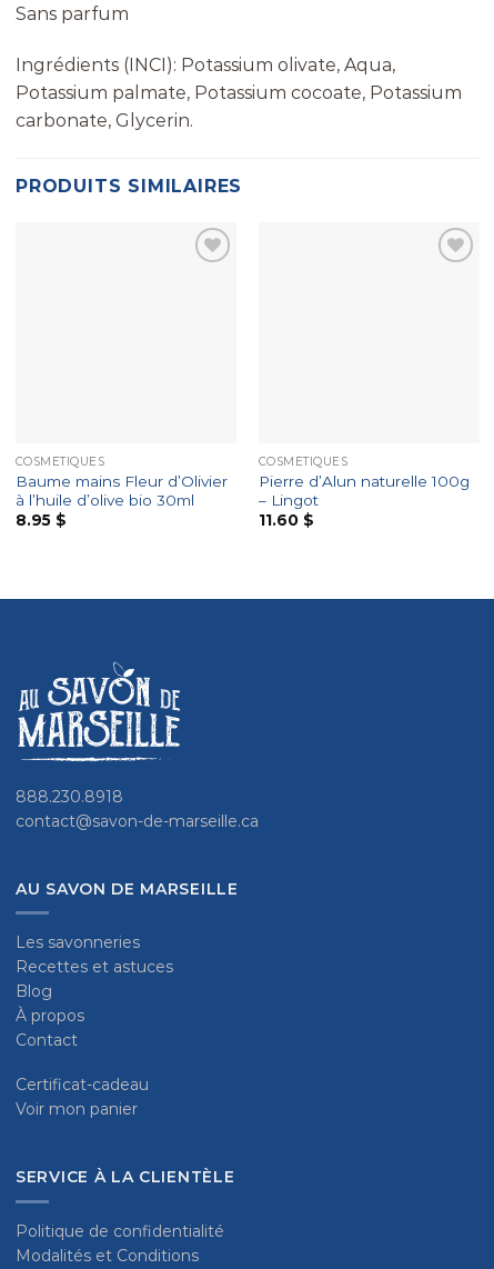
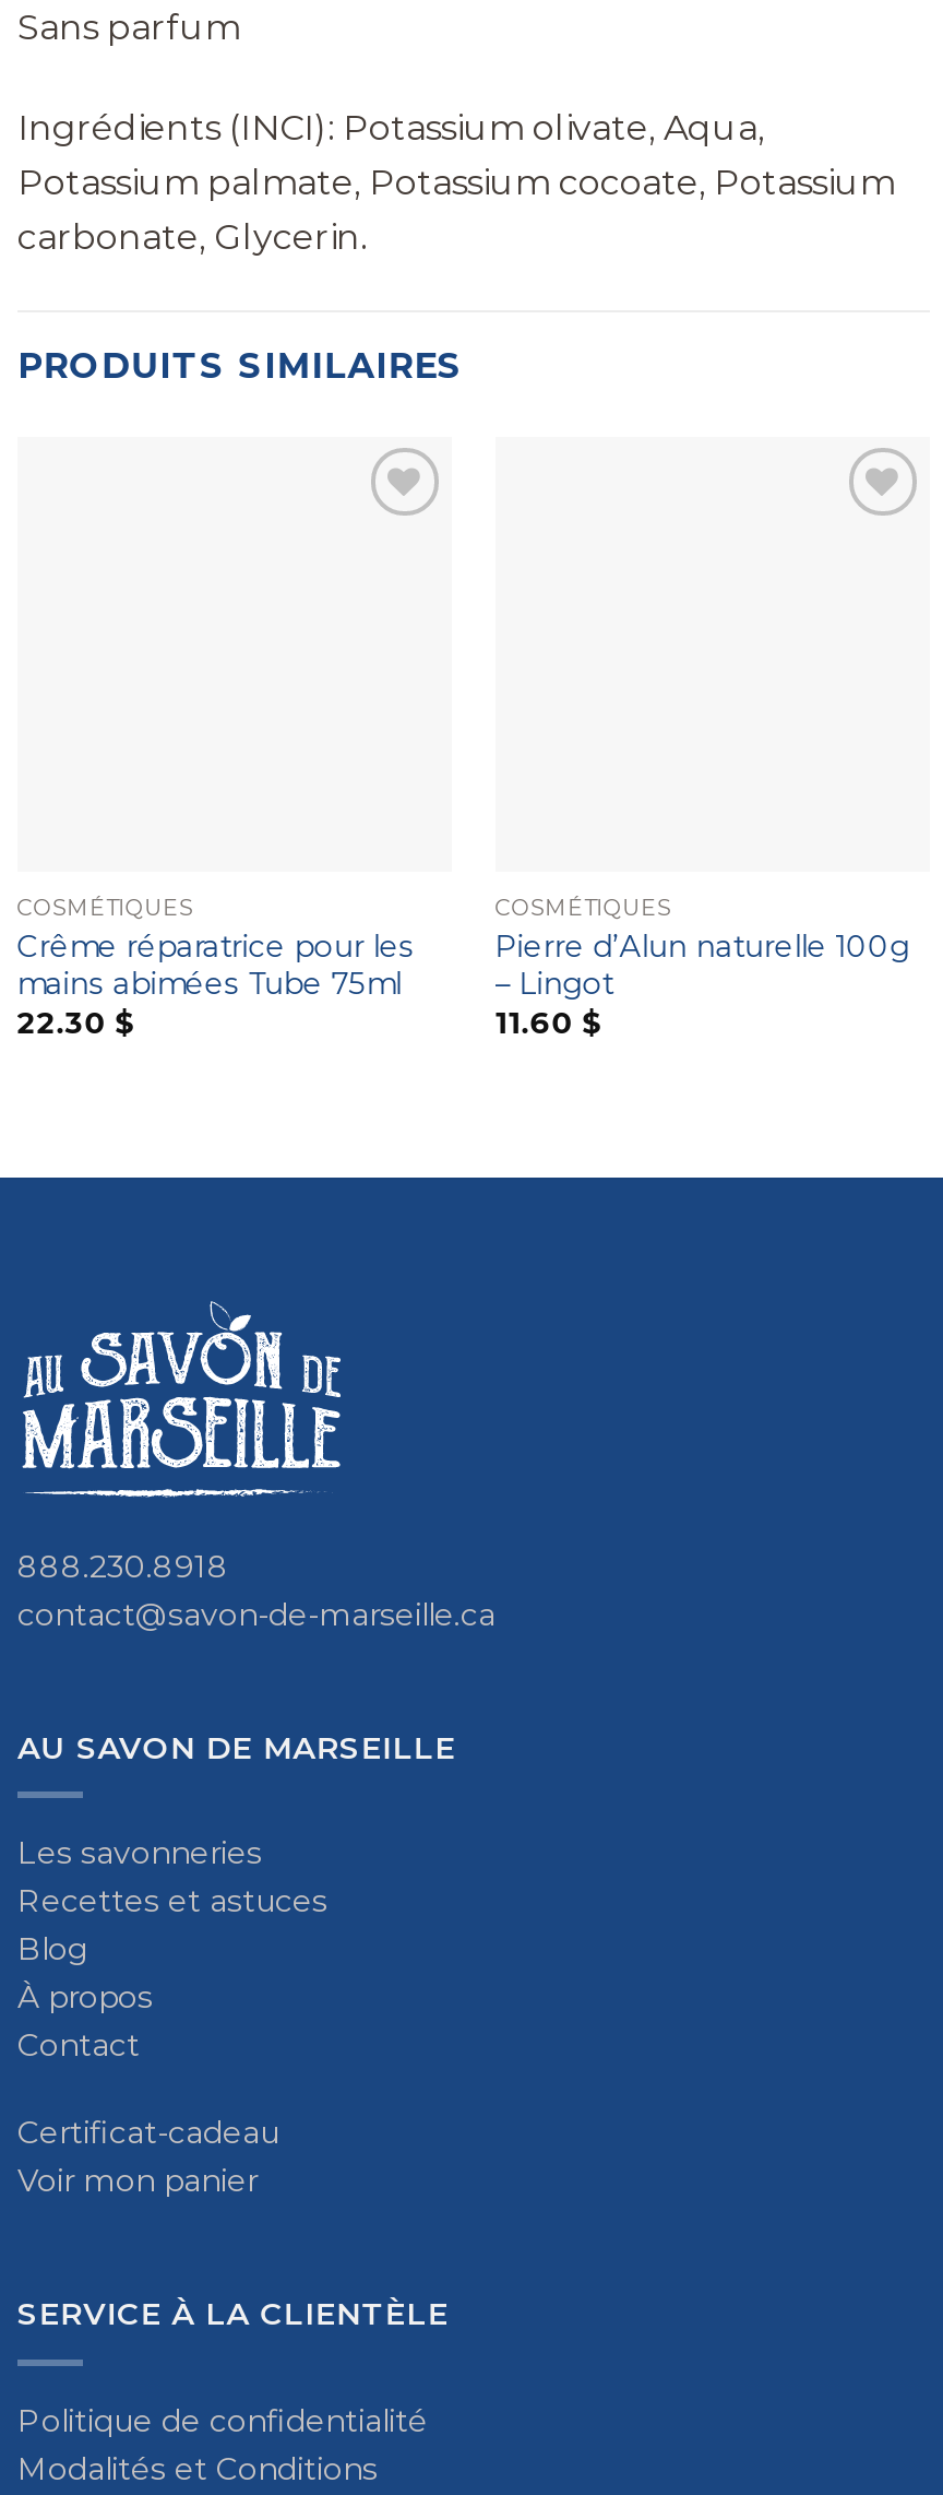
[15,472,227,529] Baume mains Fleur d’Olivier | à l’huile d’olive bio 30ml | 8.95 $ -> [17,928,414,1040] Crême réparatrice pour les | mains abimées Tube 75ml | 22.30 $

